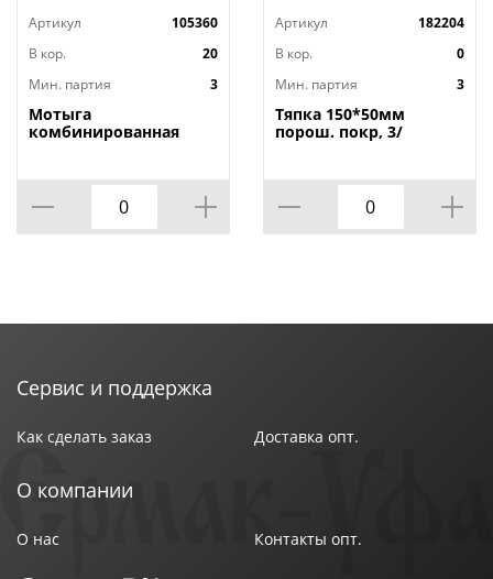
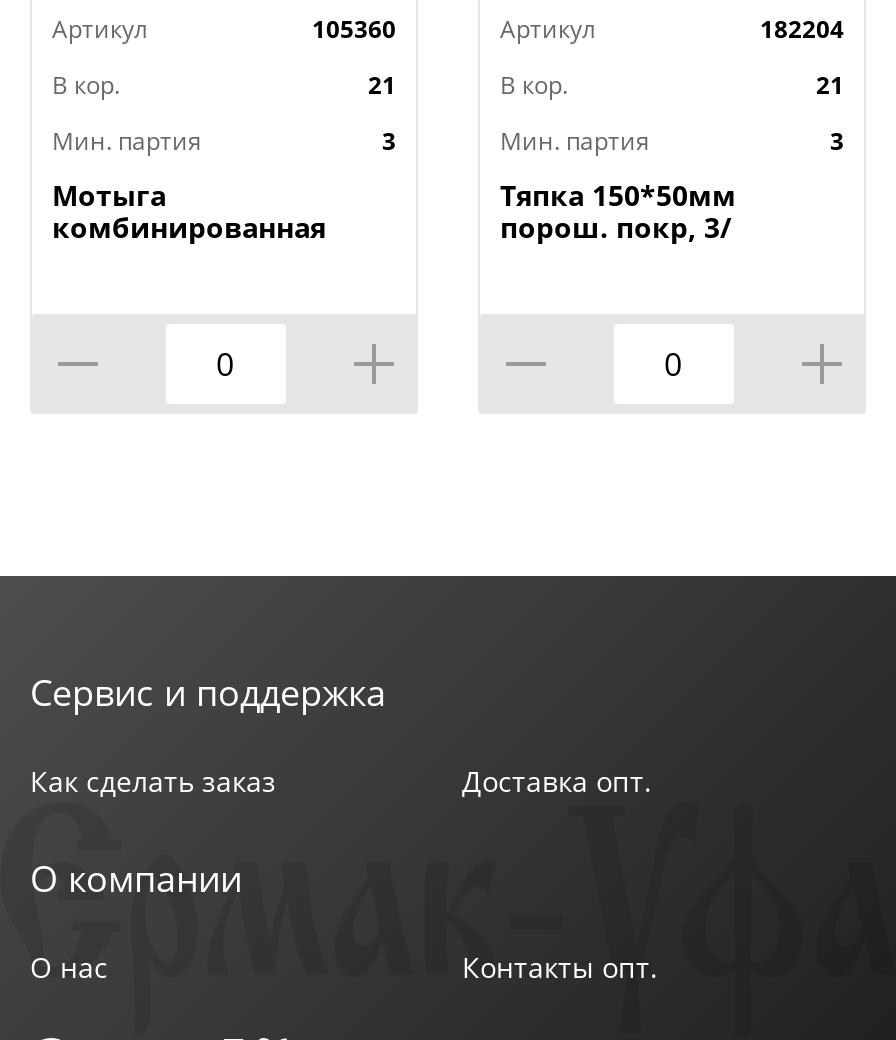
[202,44,218,63] 20 -> [368,68,396,102] 21
[457,44,464,63] 0 -> [816,68,844,102] 21

